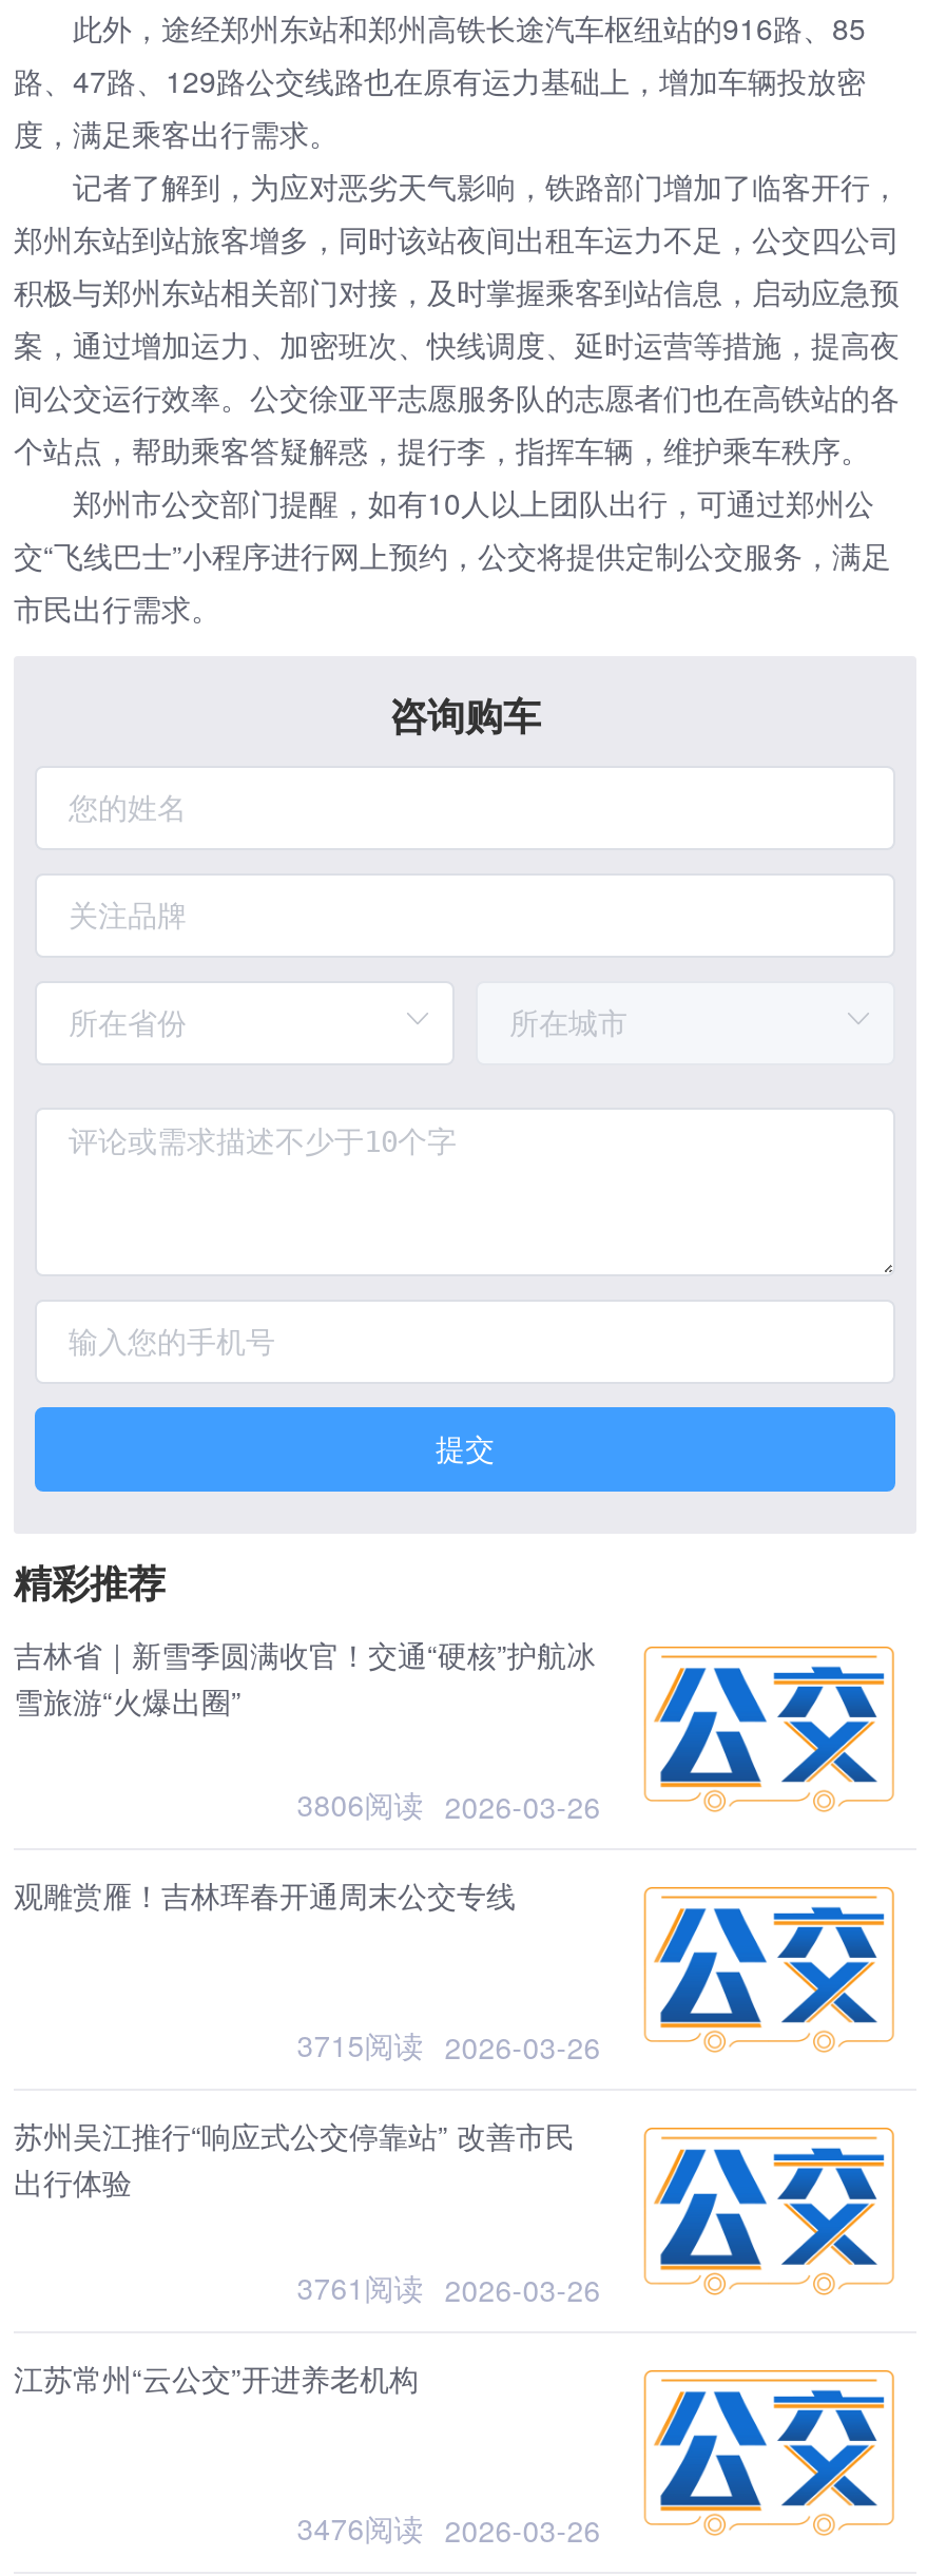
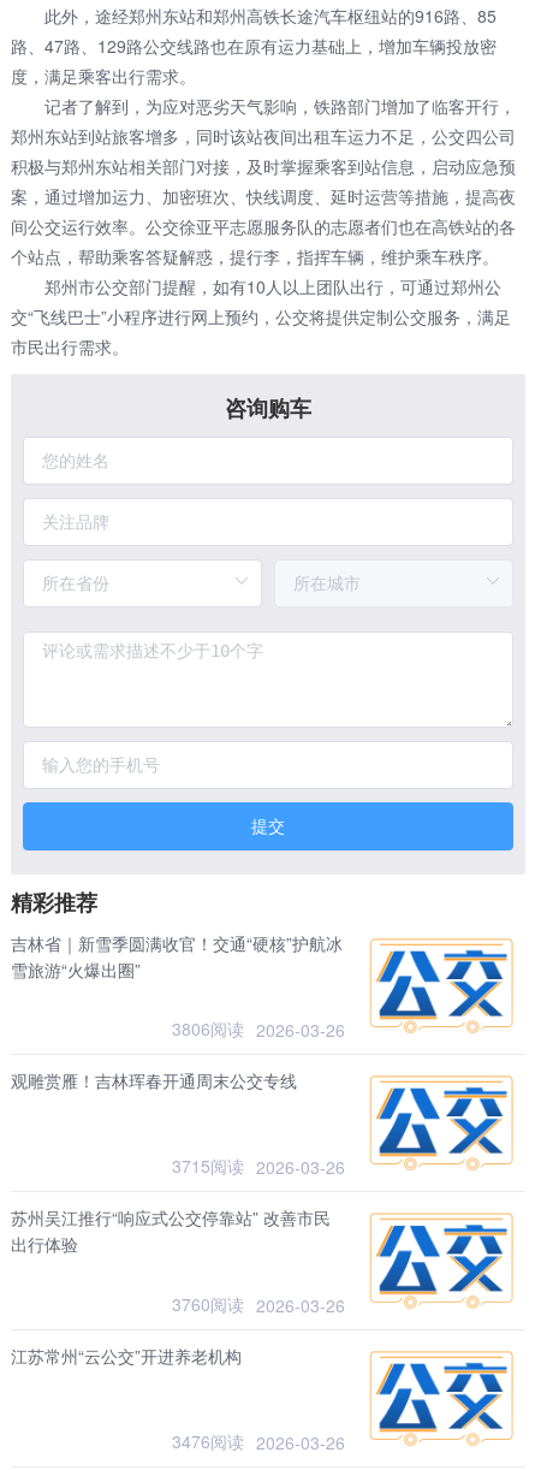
[297,2265,600,2309] 3761阅读 2026-03-26 -> [172,1291,345,1317] 3760阅读 2026-03-26

